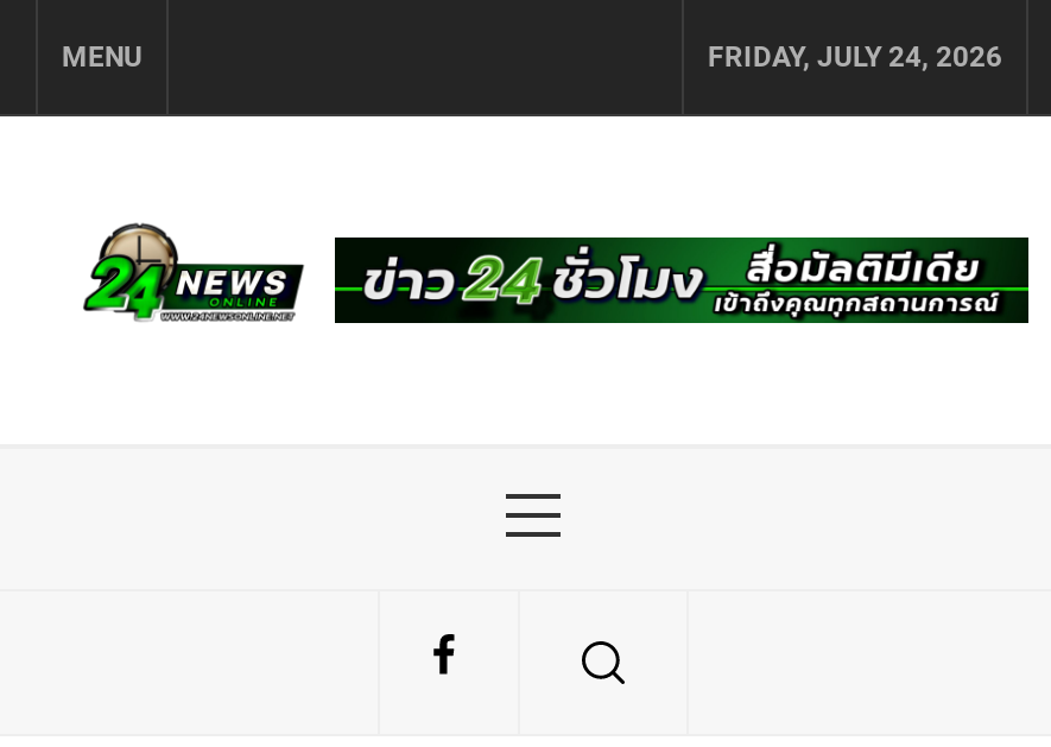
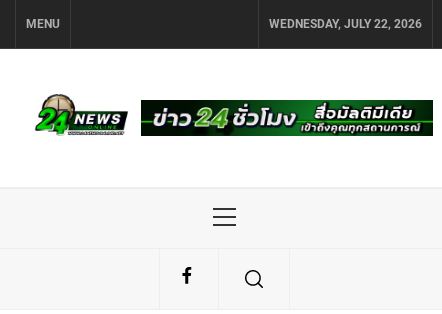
[708,40,1002,74] FRIDAY, JULY 24, 2026 -> [269,17,422,31] WEDNESDAY, JULY 22, 2026

